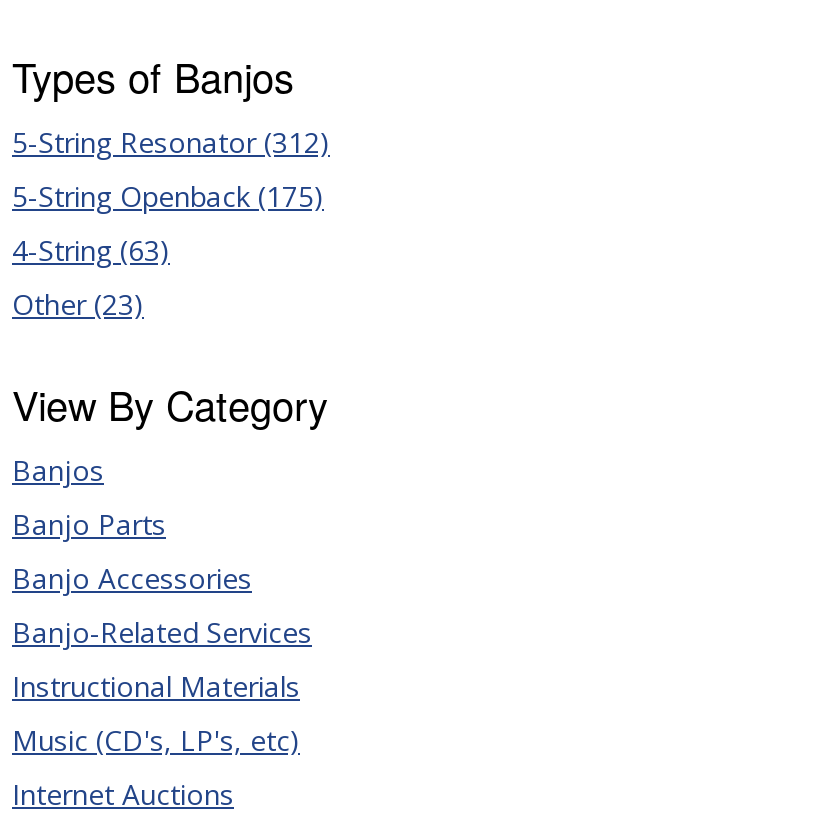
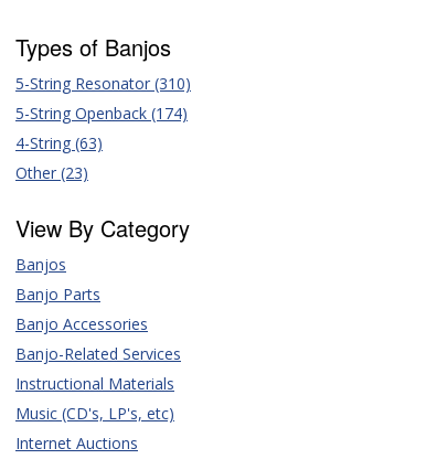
[12,122,330,160] 5-String Resonator (312) -> [15,72,191,93] 5-String Resonator (310)
[12,176,324,214] 5-String Openback (175) -> [15,102,188,123] 5-String Openback (174)

